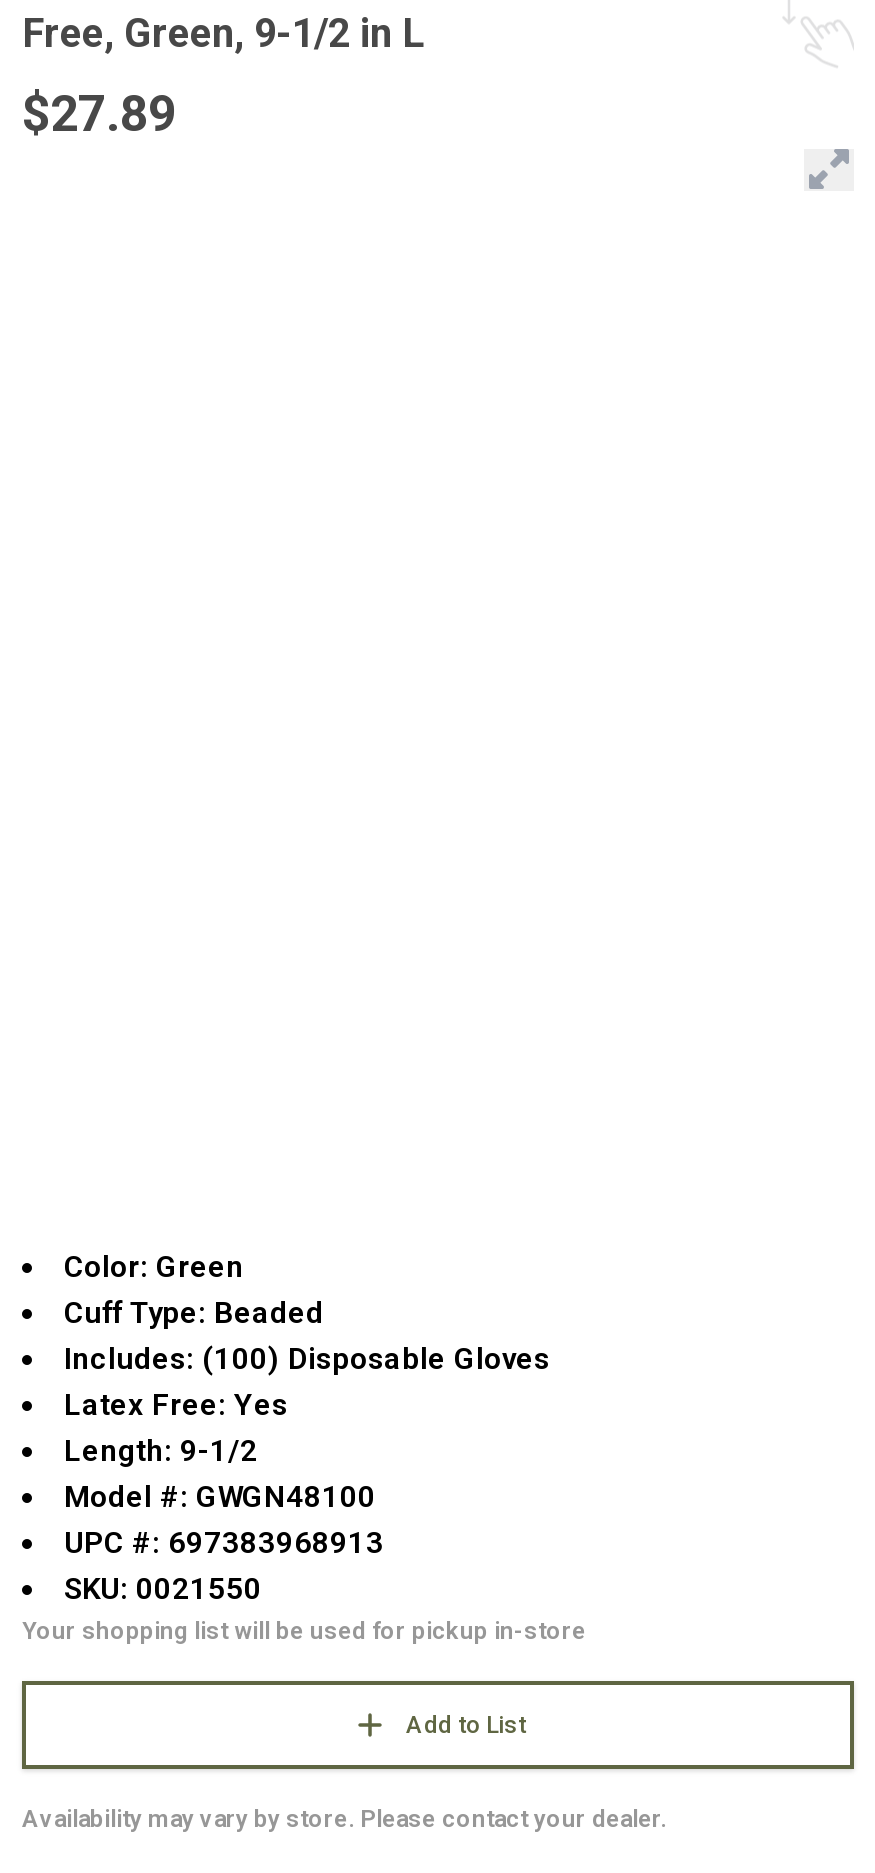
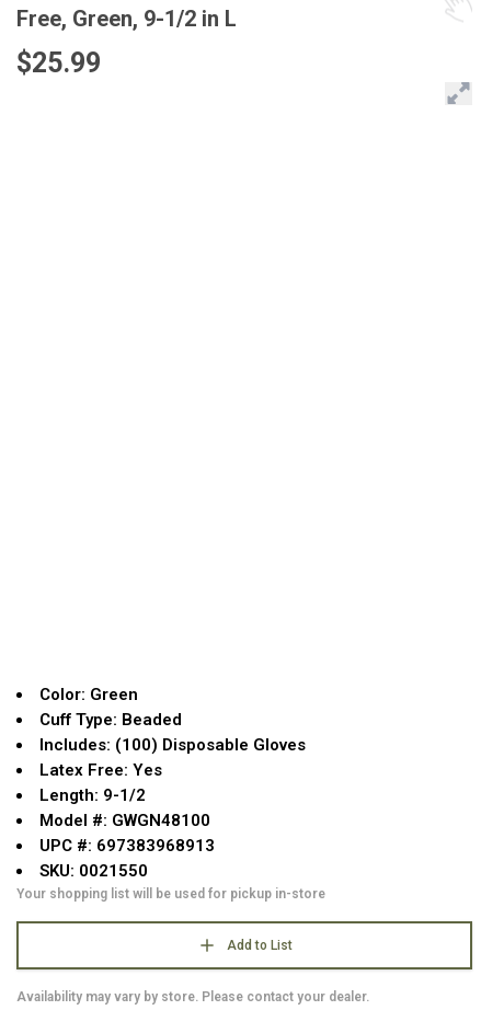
[22,85,176,143] $27.89 -> [16,47,101,79] $25.99

